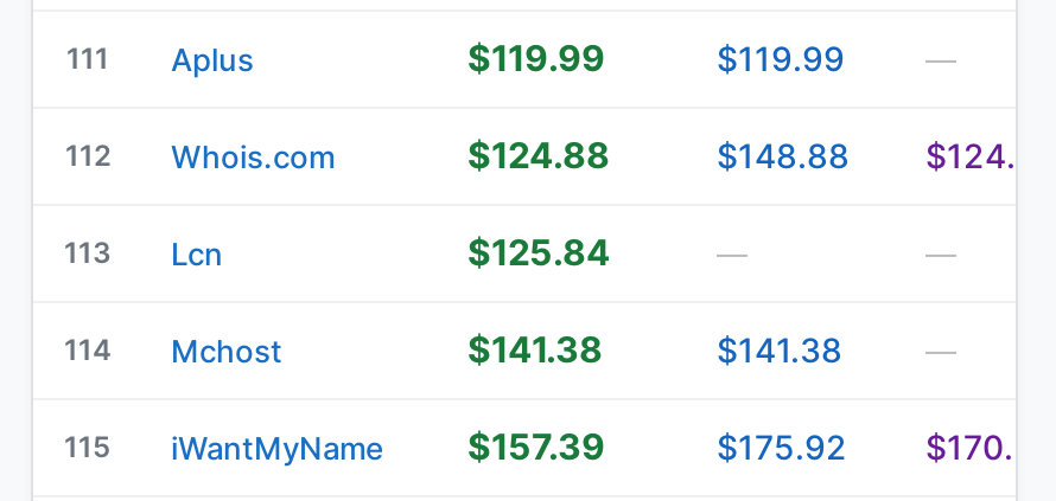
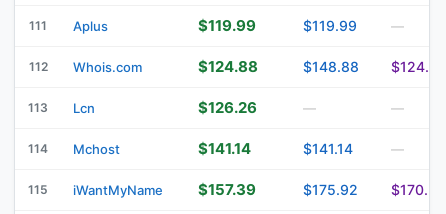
[467,229,610,274] $125.84 -> [198,97,257,116] $126.26
[467,326,603,371] $141.38 -> [198,138,251,157] $141.14
[717,328,842,368] $141.38 -> [303,139,353,156] $141.14

